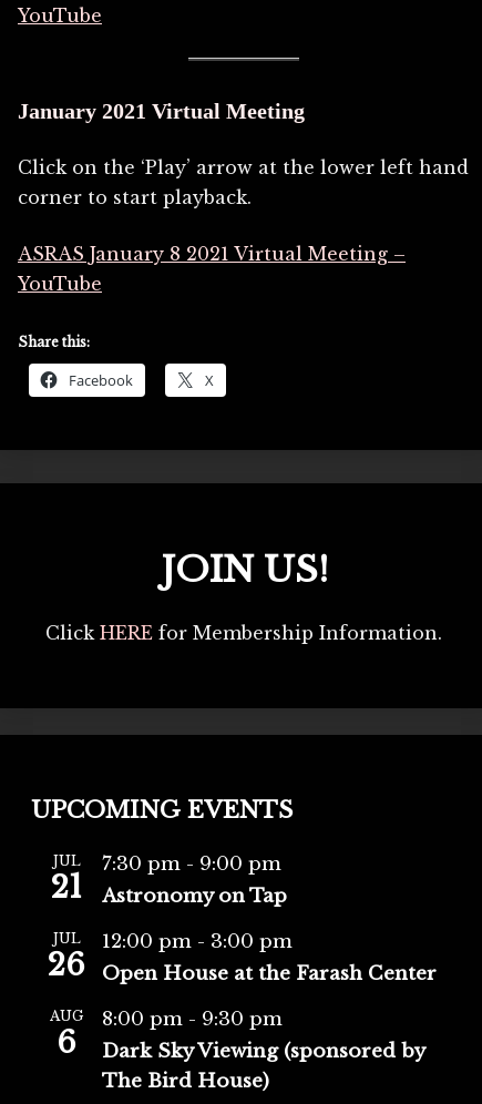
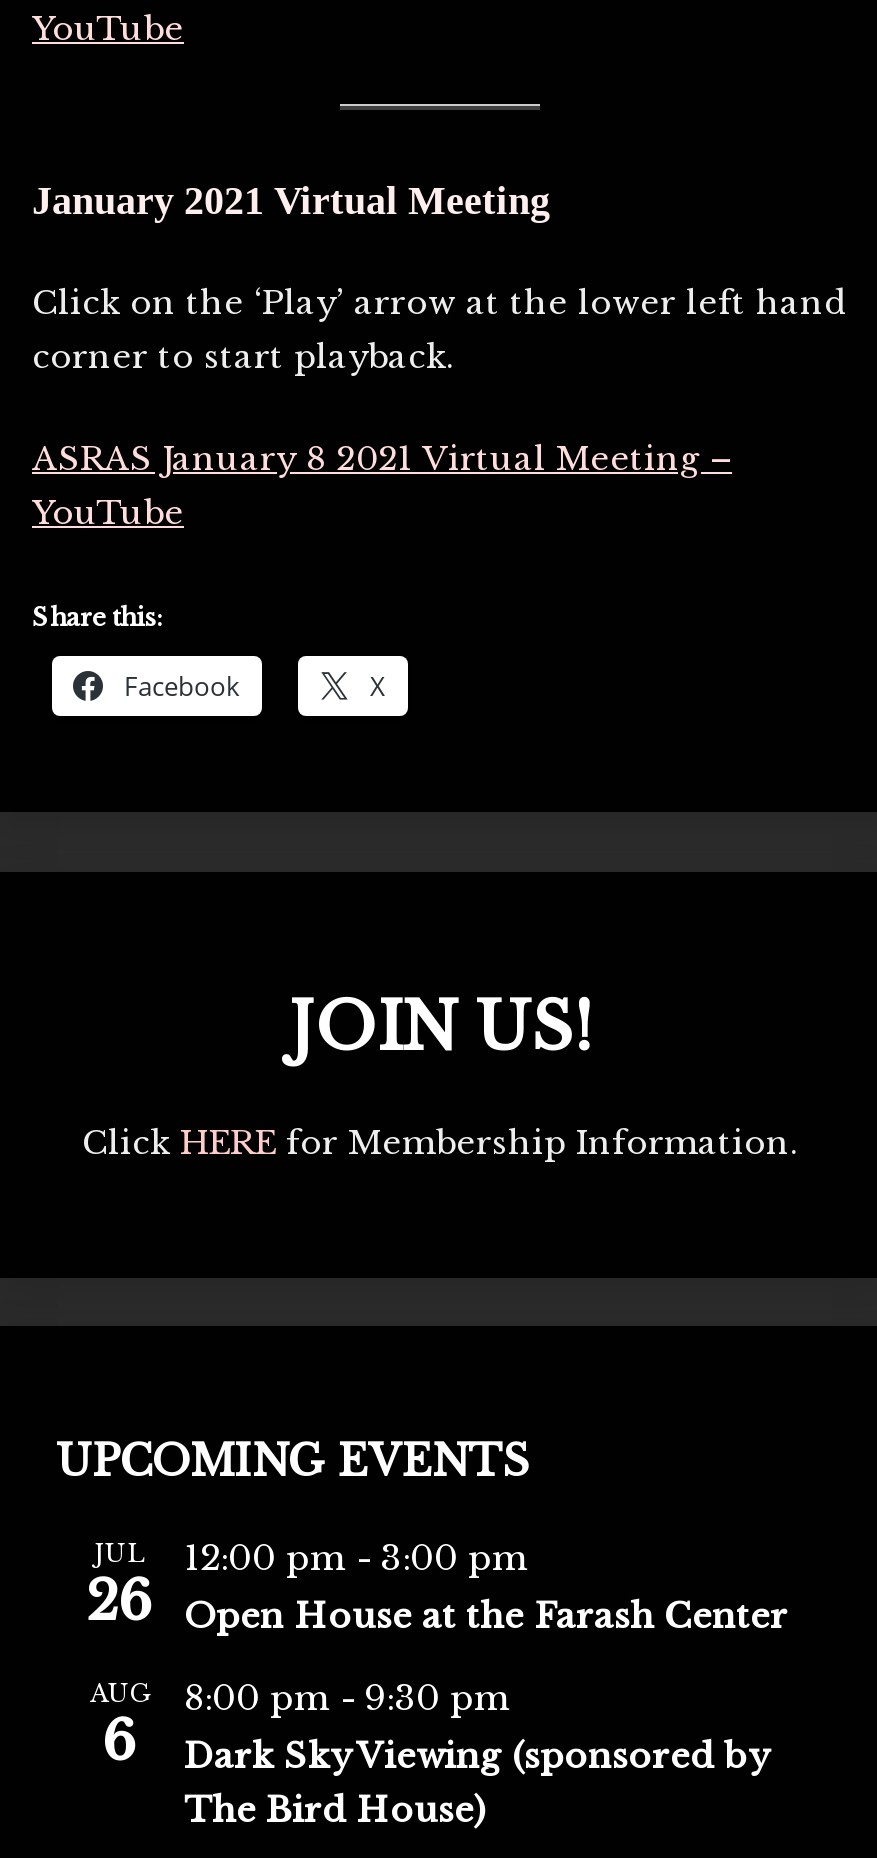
[53,852,287,946] 7:30 pm - 9:00 pm | Astronomy on Tap | JUL -> none
[51,869,82,905] 21 -> none

